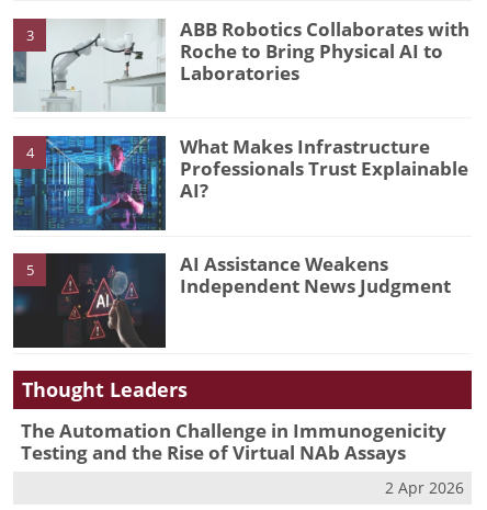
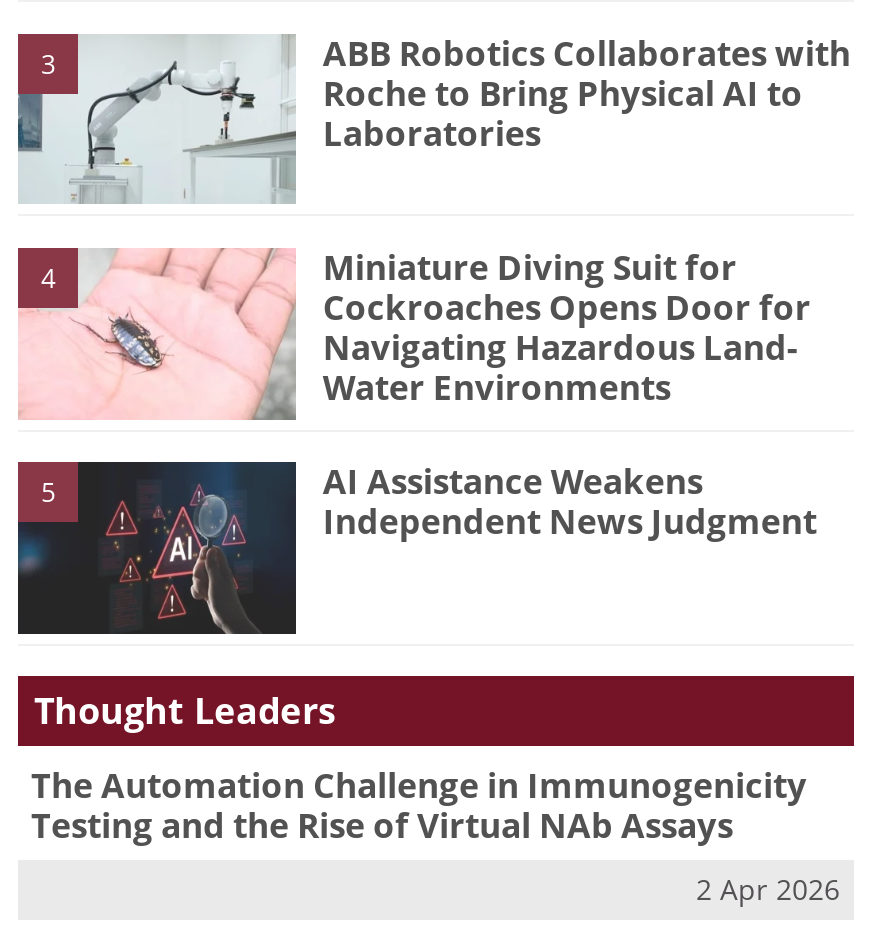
[12,134,469,231] [image] | What Makes Infrastructure | Professionals Trust Explainable | AI? -> [18,244,811,420] [image] | Miniature Diving Suit for | Cockroaches Opens Door for | Navigating Hazardous Land- | Water Environments

